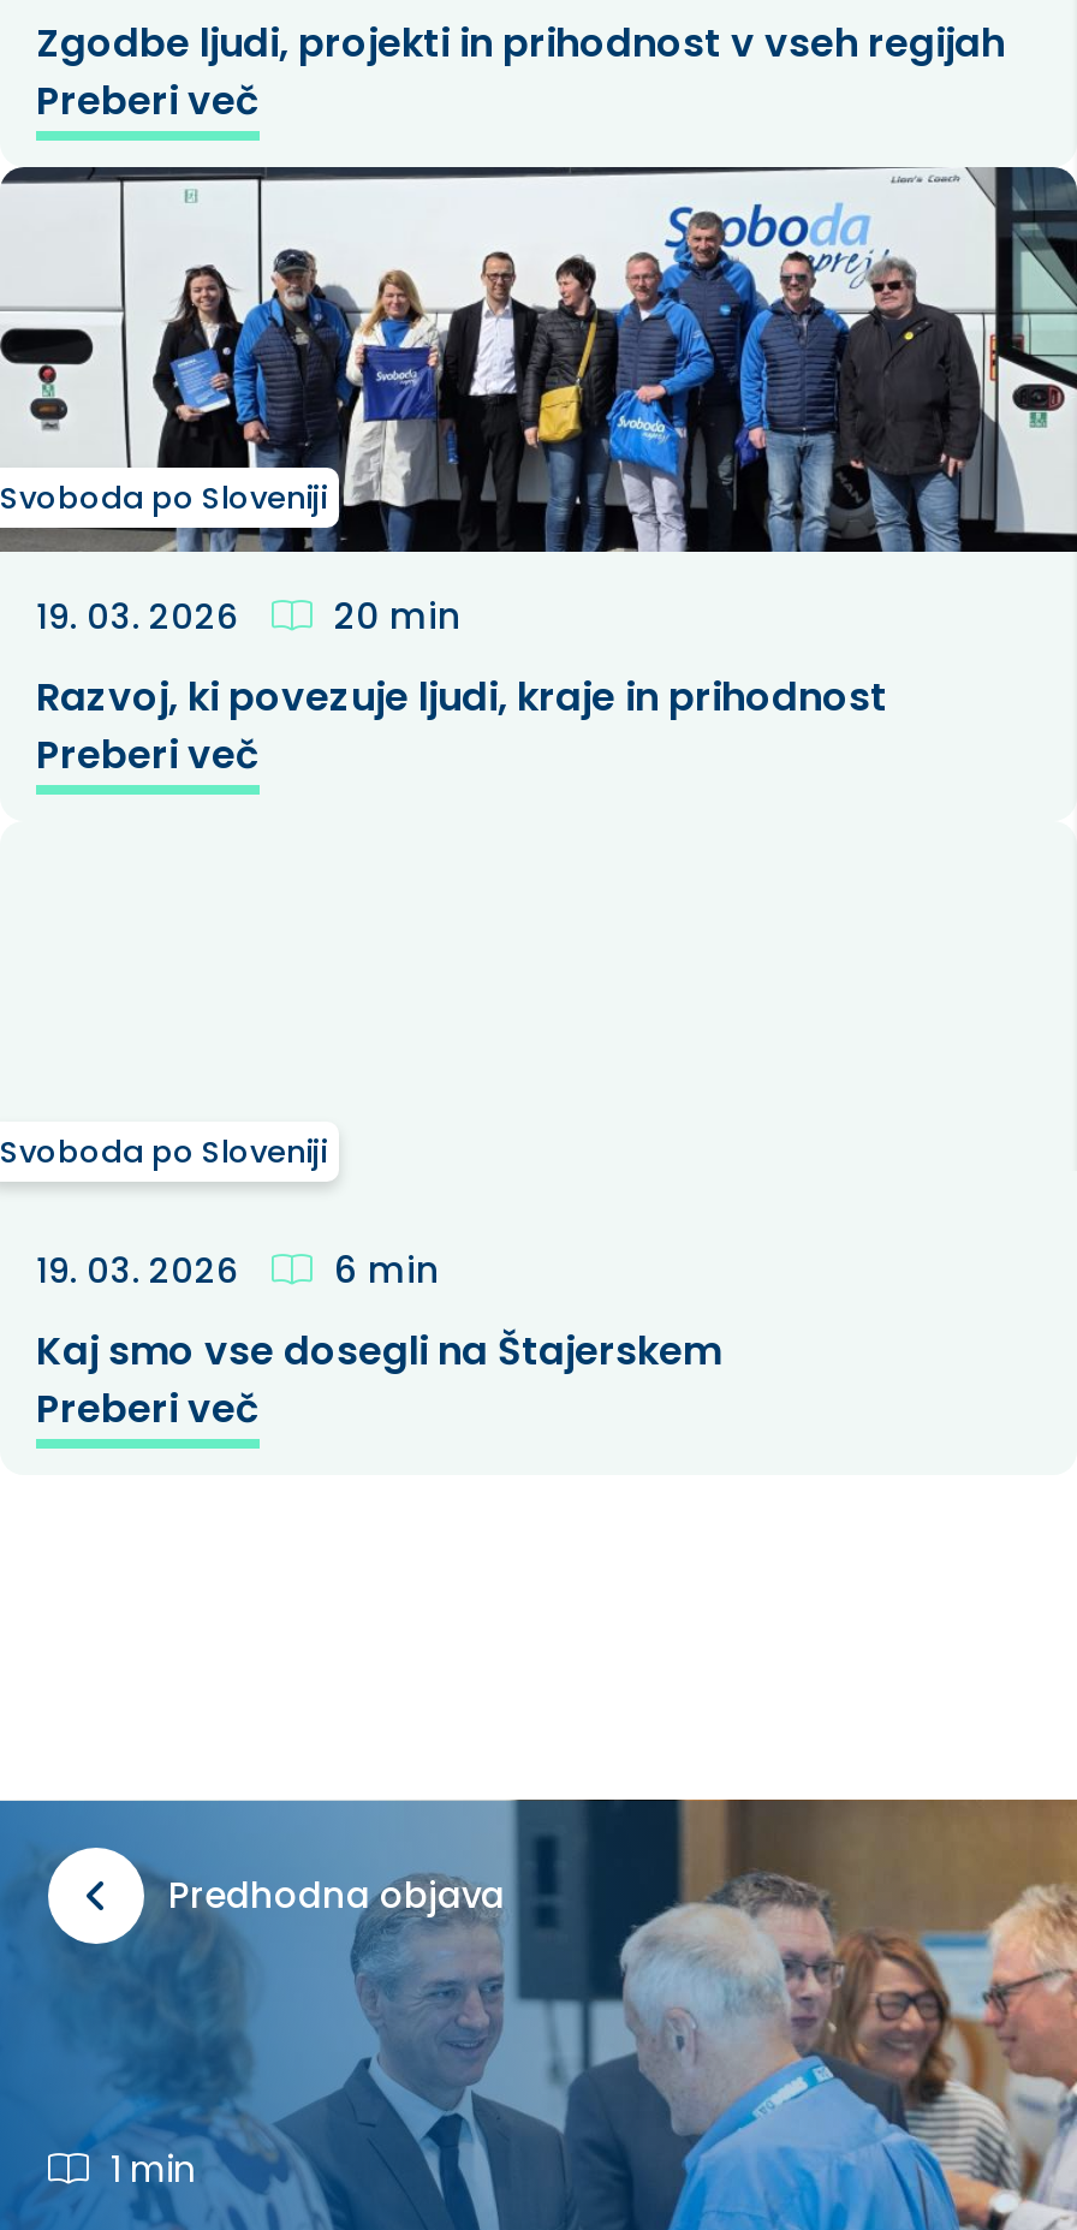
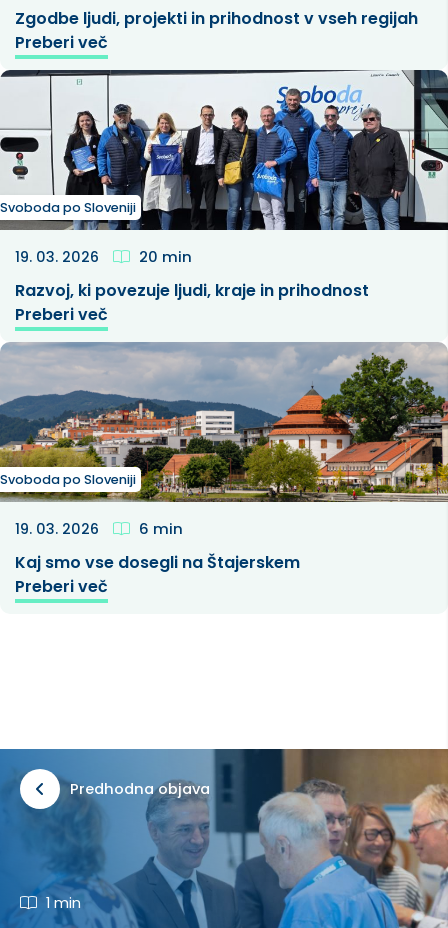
none -> [3,341,445,503] [image]

